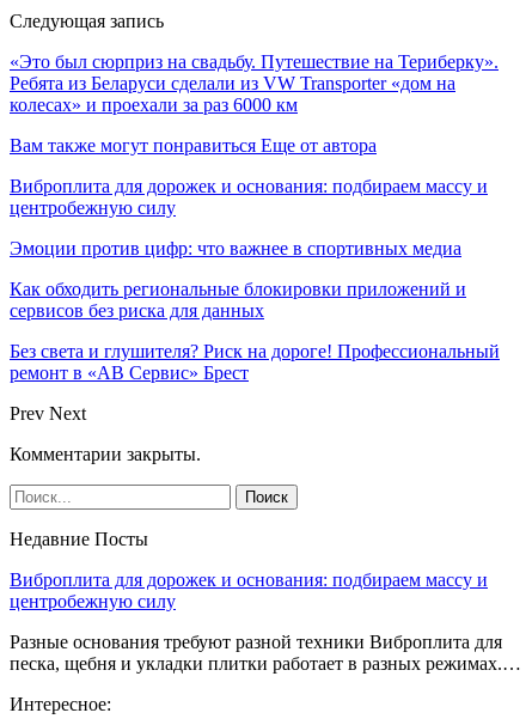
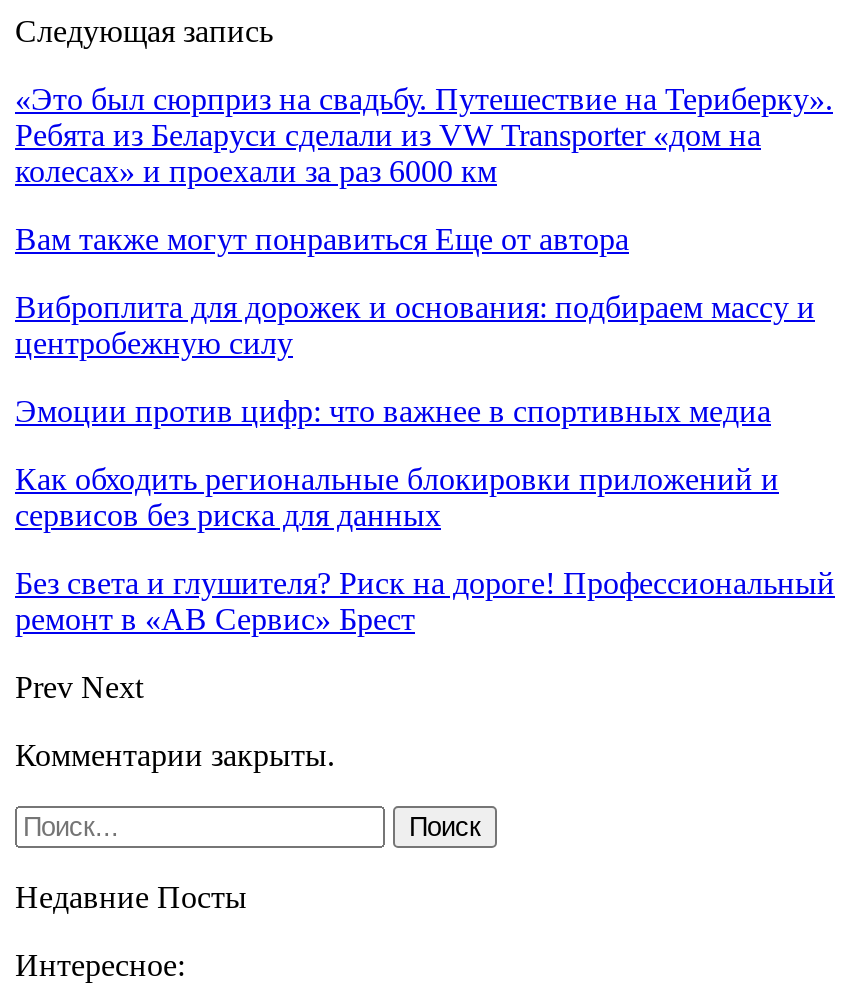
[10,569,521,673] Виброплита для дорожек и основания: подбираем массу и | центробежную силу | Разные основания требуют разной техники Виброплита для | песка, щебня и укладки плитки работает в разных режимах.… -> none

